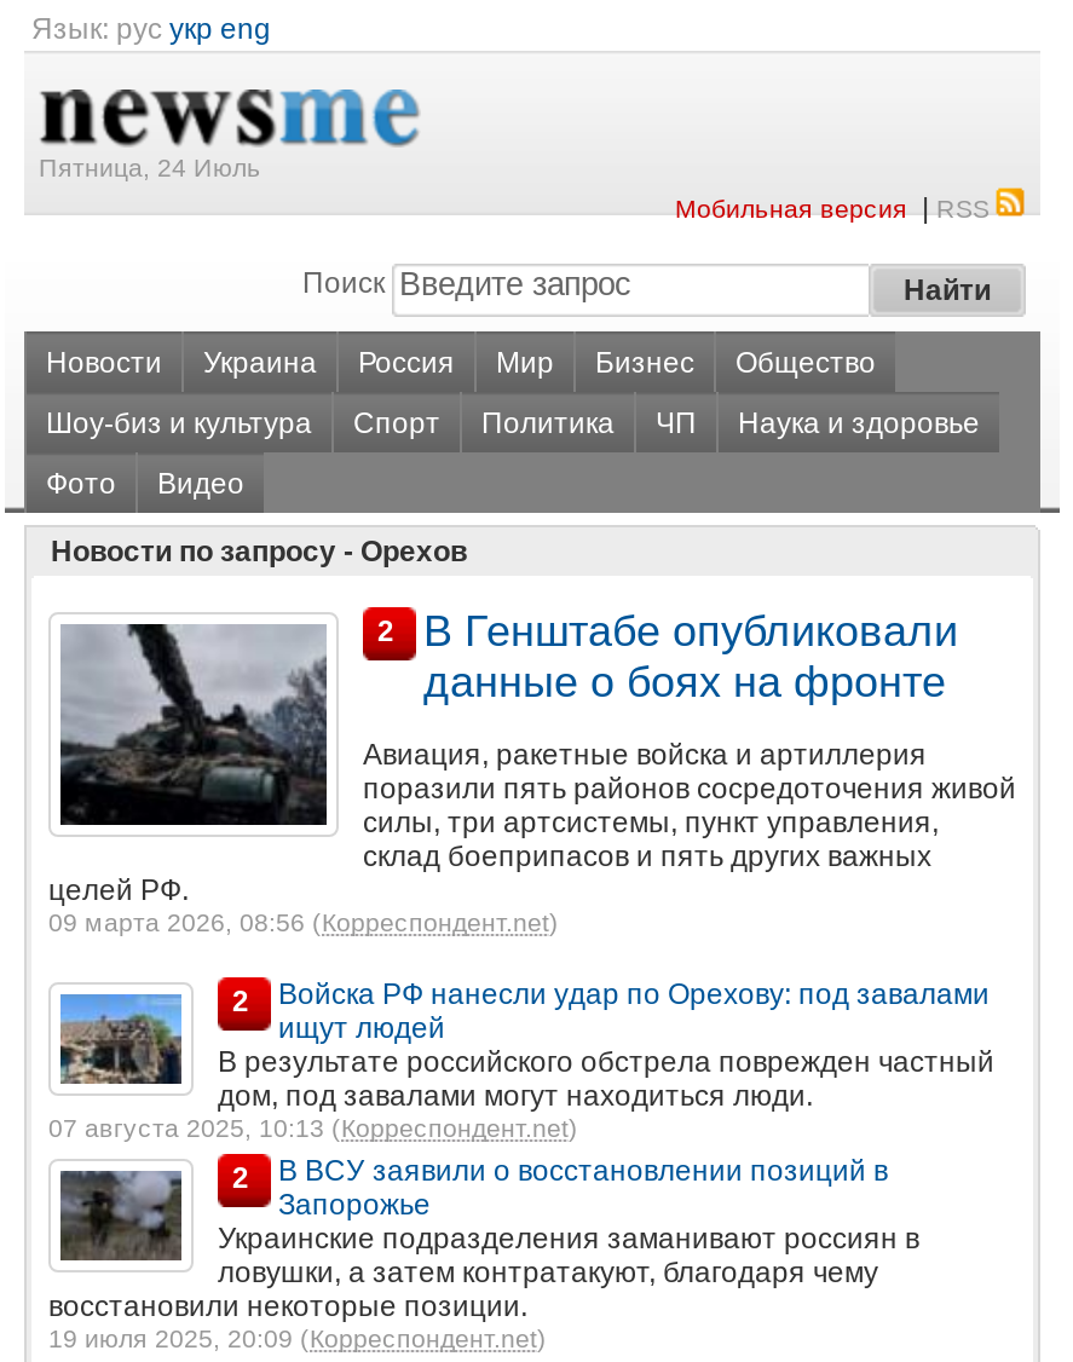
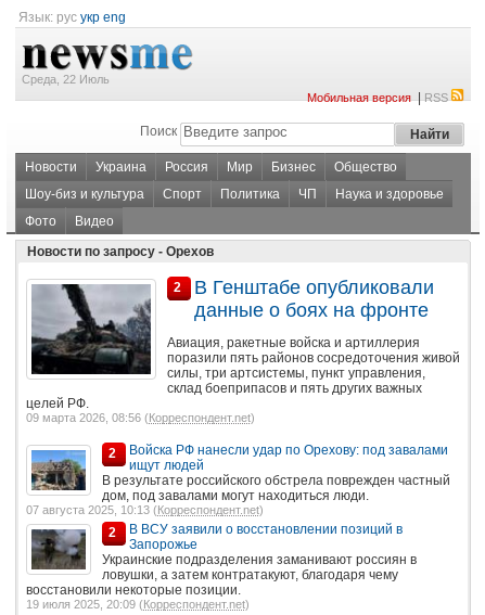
[39,152,261,181] Пятница, 24 Июль -> [22,73,110,86] Среда, 22 Июль

